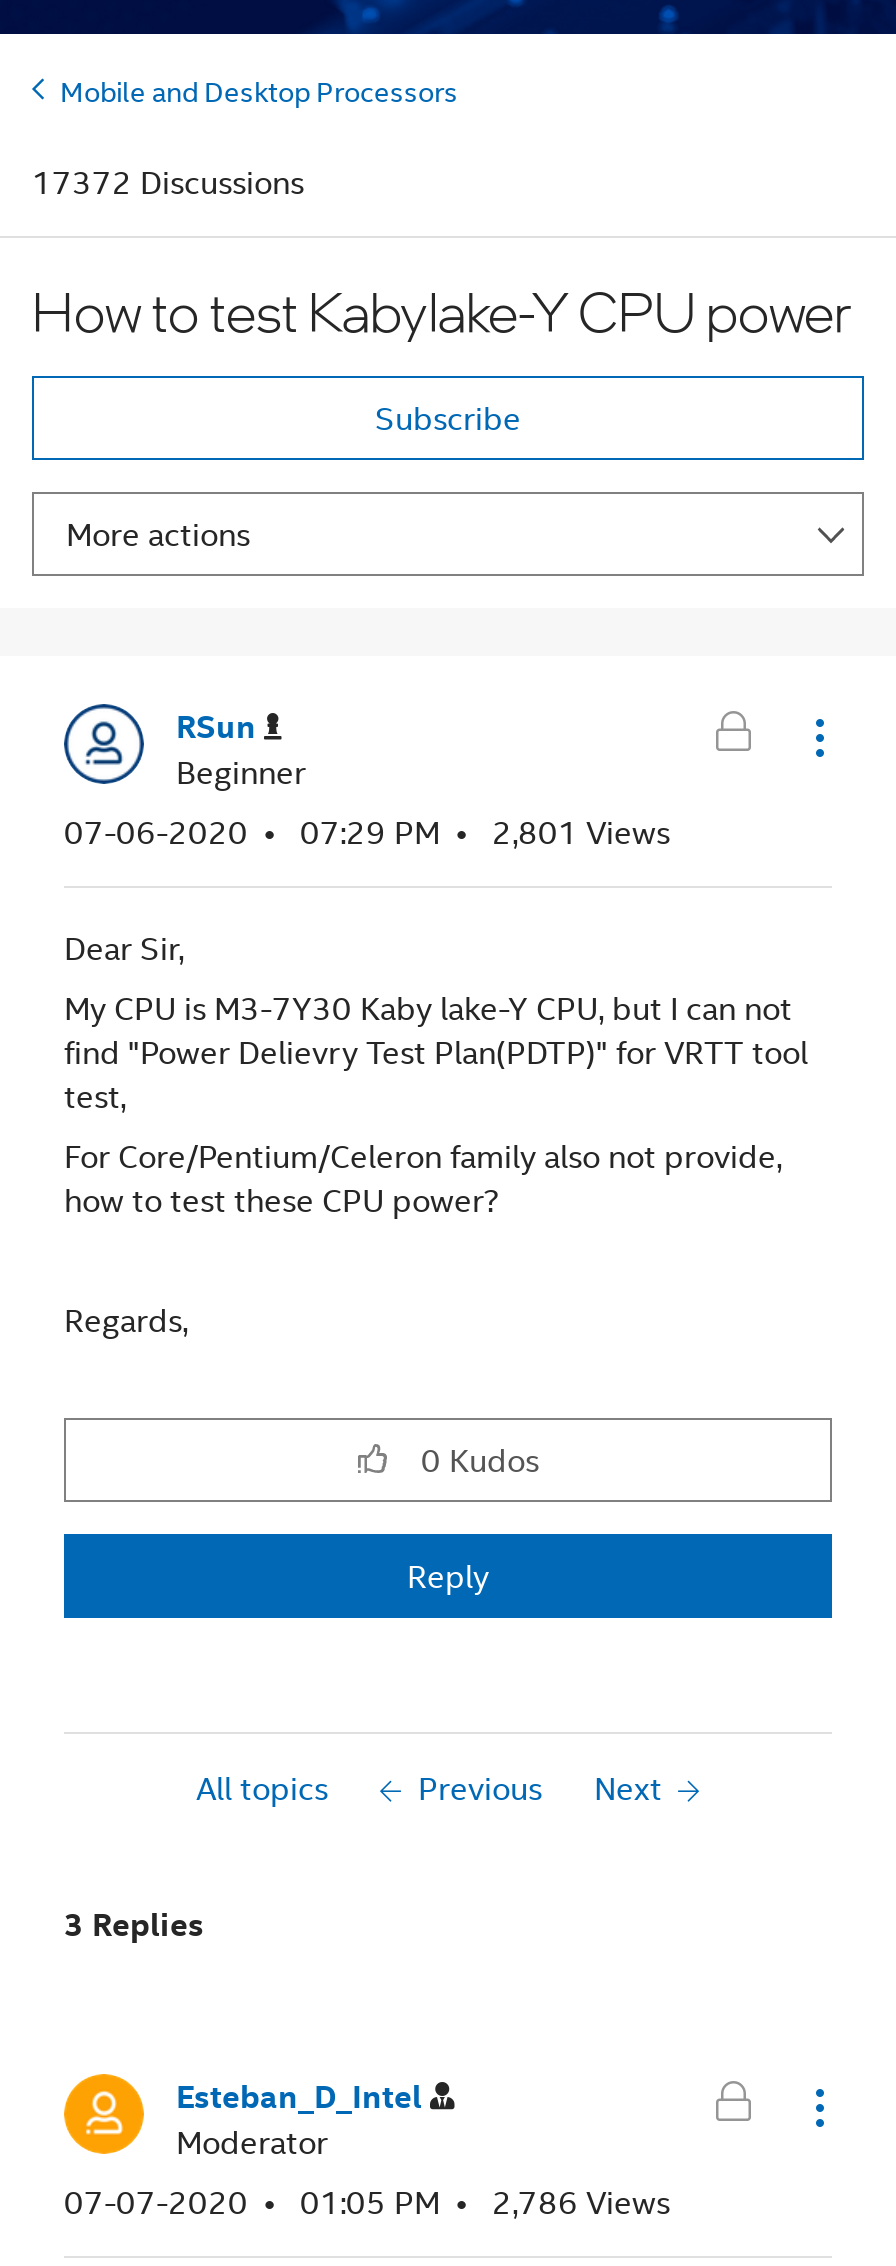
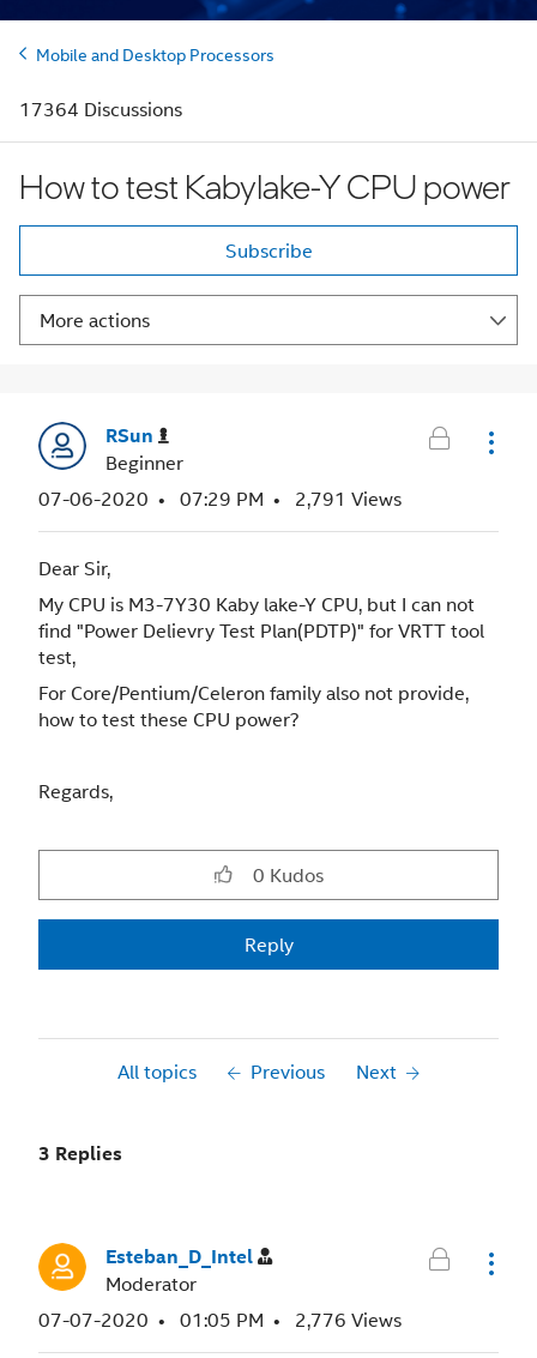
[32,158,304,204] 17372 Discussions -> [19,95,182,122] 17364 Discussions
[64,808,670,854] 07-06-2020 07:29 PM 2,801 Views -> [38,484,402,512] 07-06-2020 07:29 PM 2,791 Views
[64,2178,670,2224] 07-07-2020 01:05 PM 2,786 Views -> [38,1305,402,1333] 07-07-2020 01:05 PM 2,776 Views

